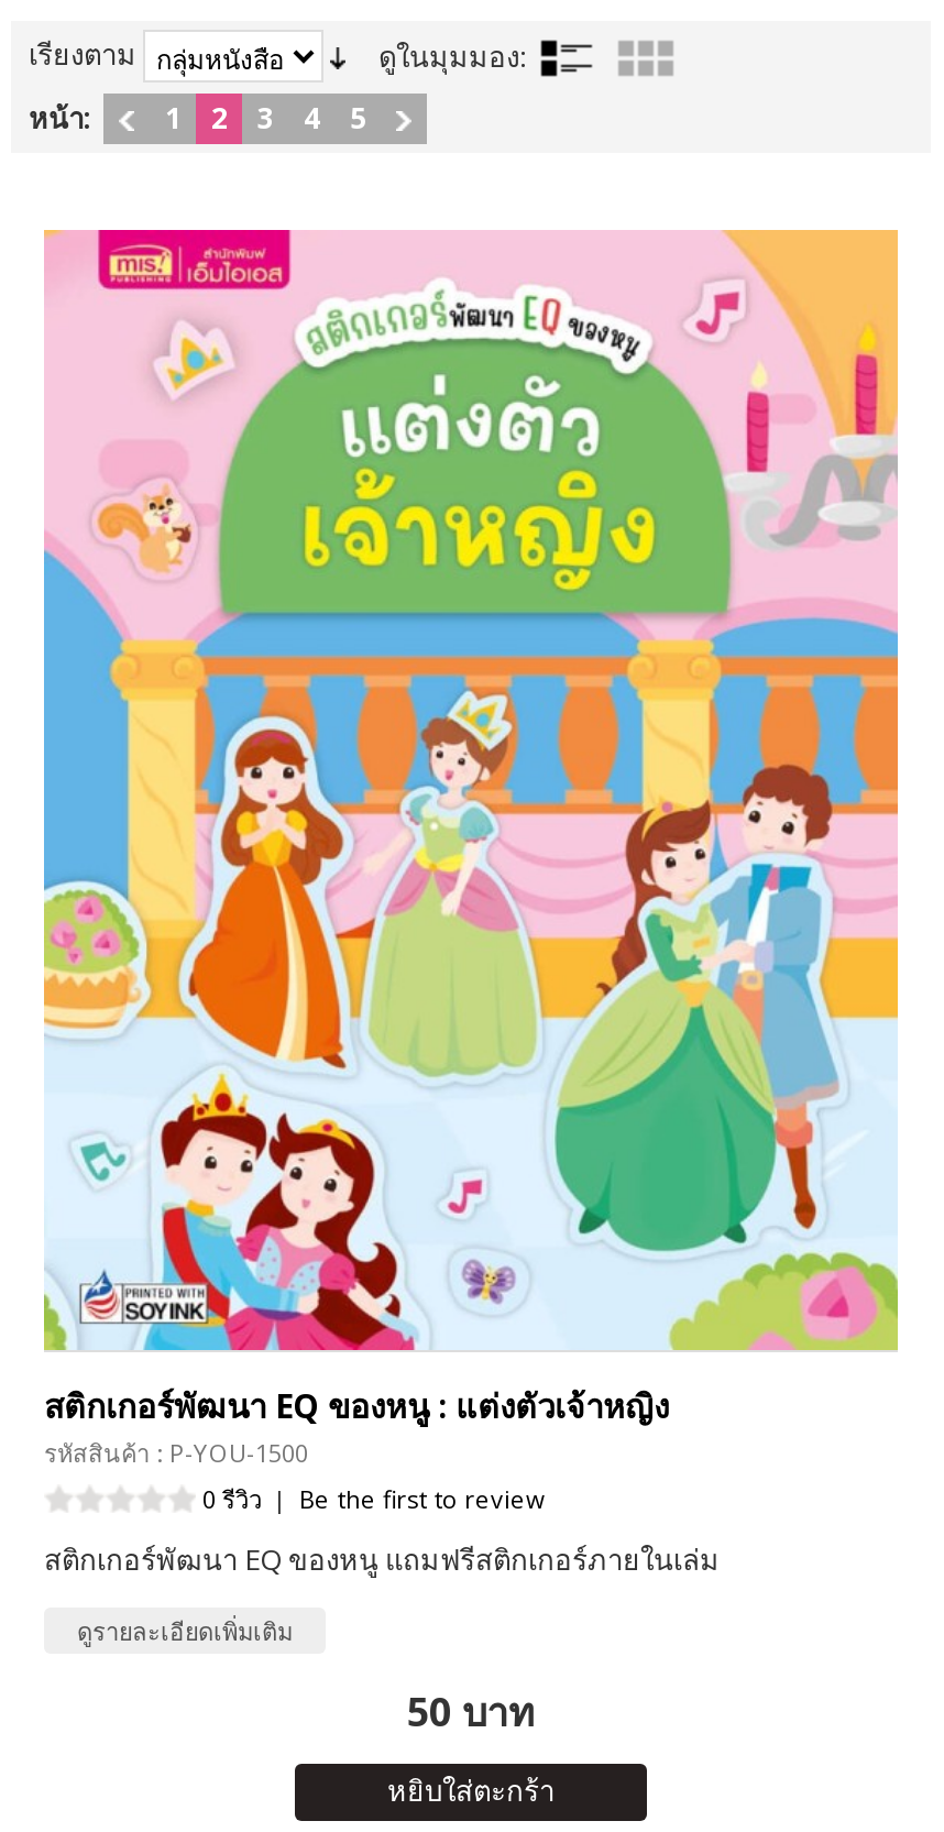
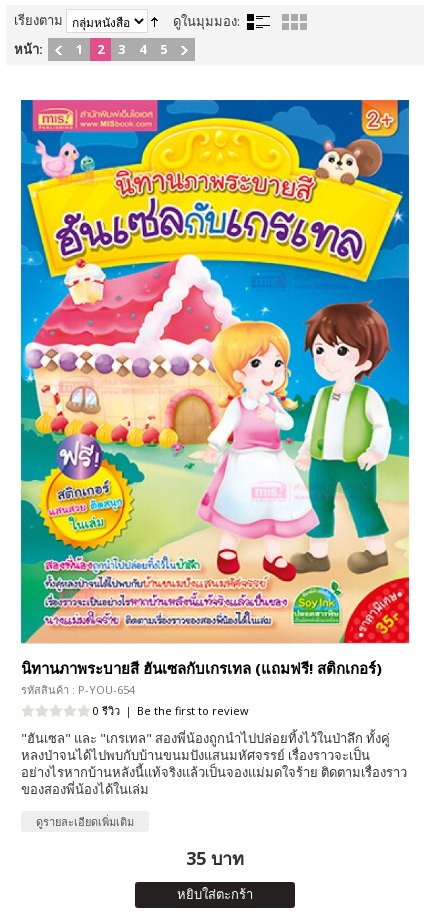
[42,228,900,1468] [image] | สติกเกอร์พัฒนา EQ ของหนู : แต่งตัวเจ้าหญิง | รหัสสินค้า : P-YOU-1500 -> [20,99,410,697] [image] | นิทานภาพระบายสี ฮันเซลกับเกรเทล (แถมฟรี! สติกเกอร์) | รหัสสินค้า : P-YOU-654
[44,1538,720,1578] สติกเกอร์พัฒนา EQ ของหนู แถมฟรีสติกเกอร์ภายในเล่ม -> [21,729,407,798] "ฮันเซล" และ "เกรเทล" สองพี่น้องถูกนำไปปล่อยทิ้งไว้ในป่าลึก ทั้งคู่ | หลงป่าจนได้ไปพบกับบ้านขนมปังแสนมหัศจรรย์ เรื่องราวจะเป็น | อย่างไรหากบ้านหลังนี้แท้จริงแล้วเป็นจองแม่มดใจร้าย ติดตามเรื่องราว | ของสองพี่น้องได้ในเล่ม
[407,1684,535,1736] 50 บาท -> [186,846,244,870] 35 บาท

